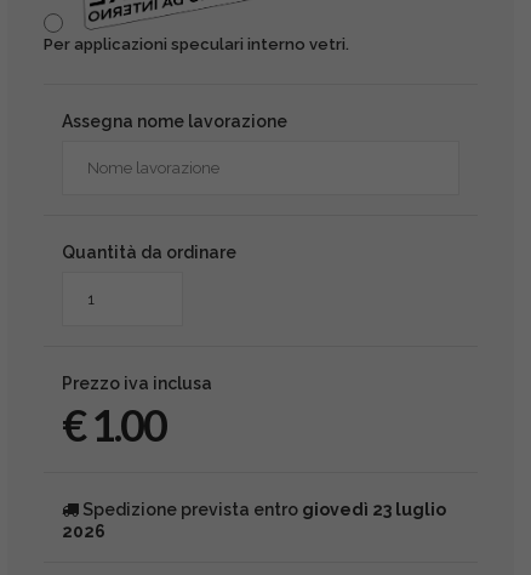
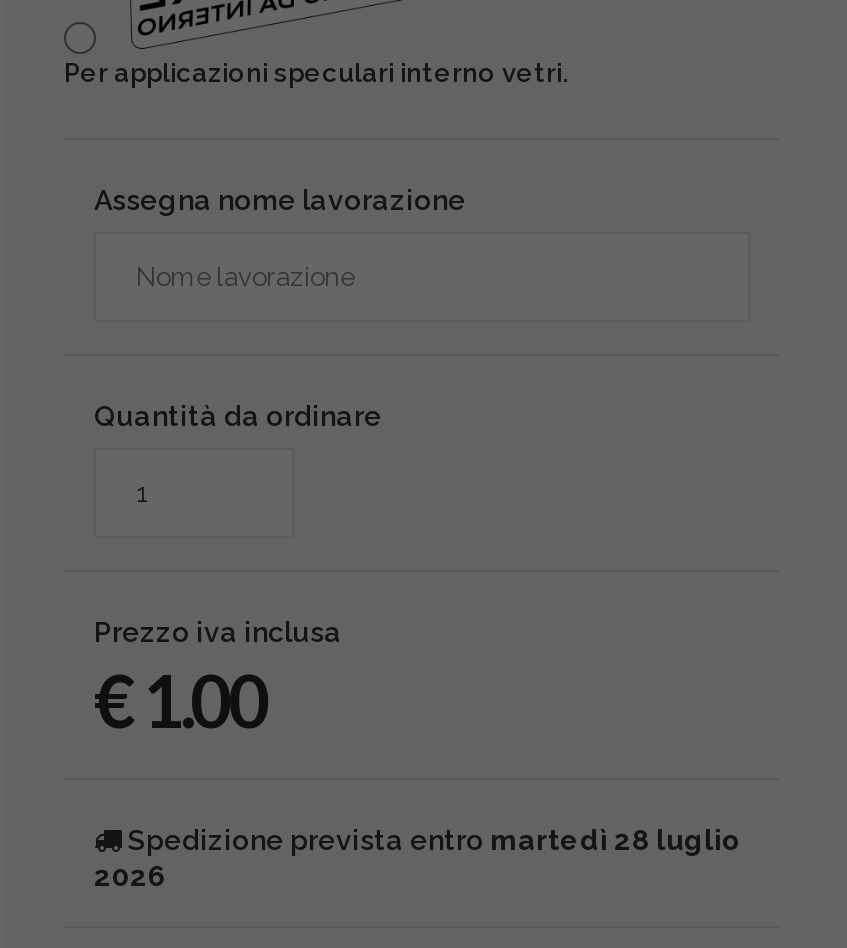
[79,500,446,519] Spedizione prevista entro giovedì 23 luglio -> [122,824,740,856] Spedizione prevista entro martedì 28 luglio

